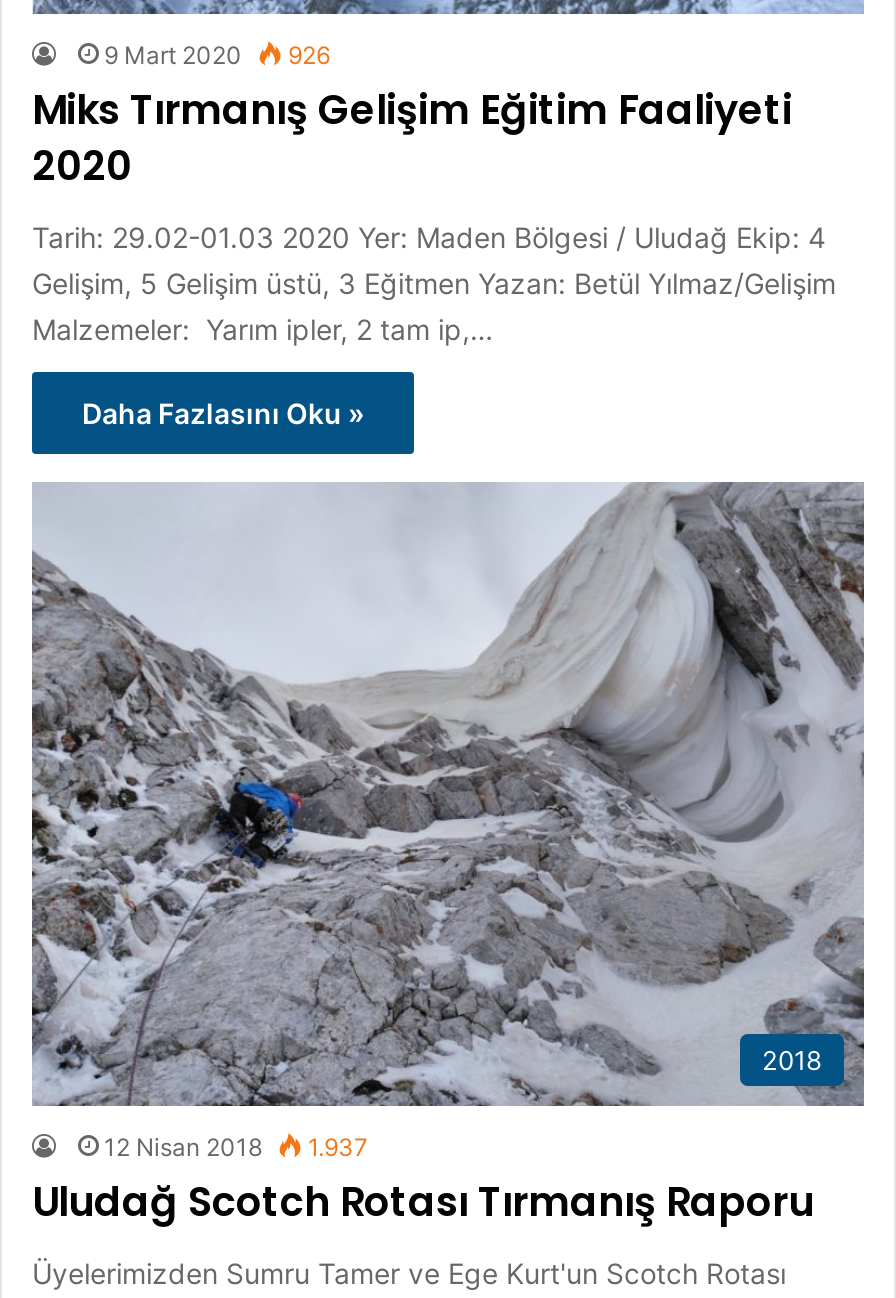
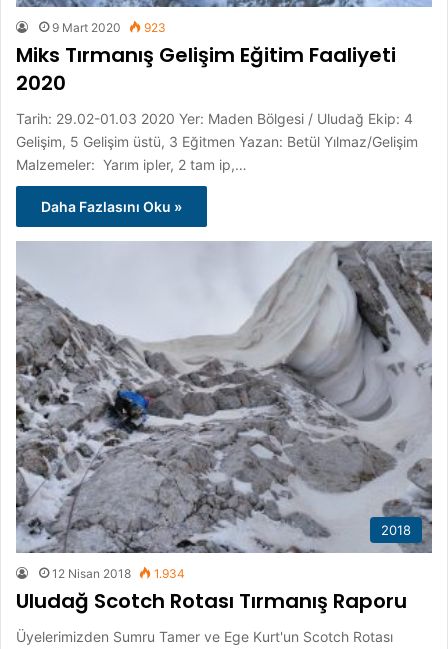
[104,40,330,70] 9 Mart 2020 926 -> [52,20,166,35] 9 Mart 2020 923
[104,1132,368,1162] 12 Nisan 2018 1.937 -> [52,566,185,581] 12 Nisan 2018 1.934

